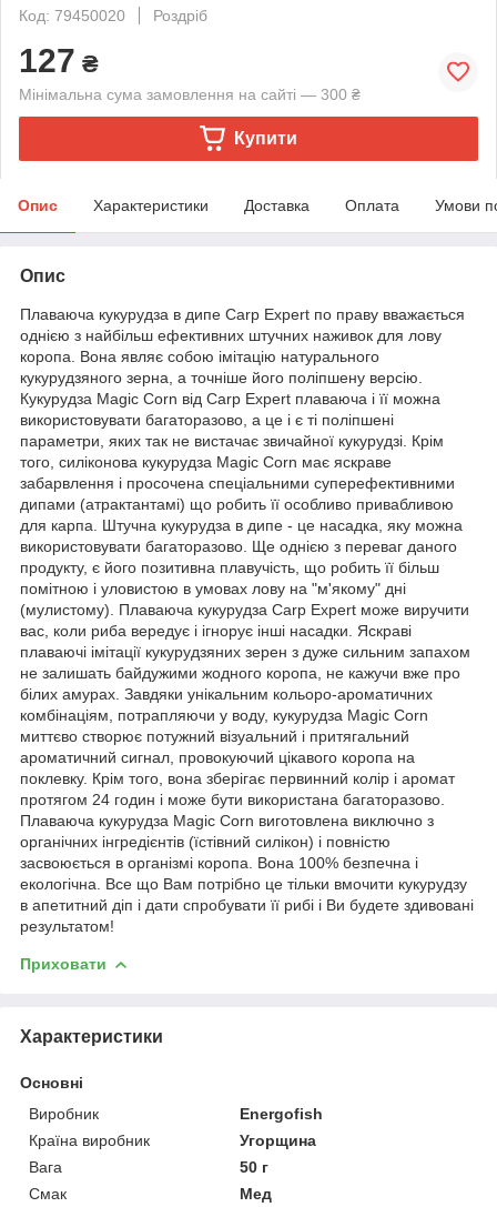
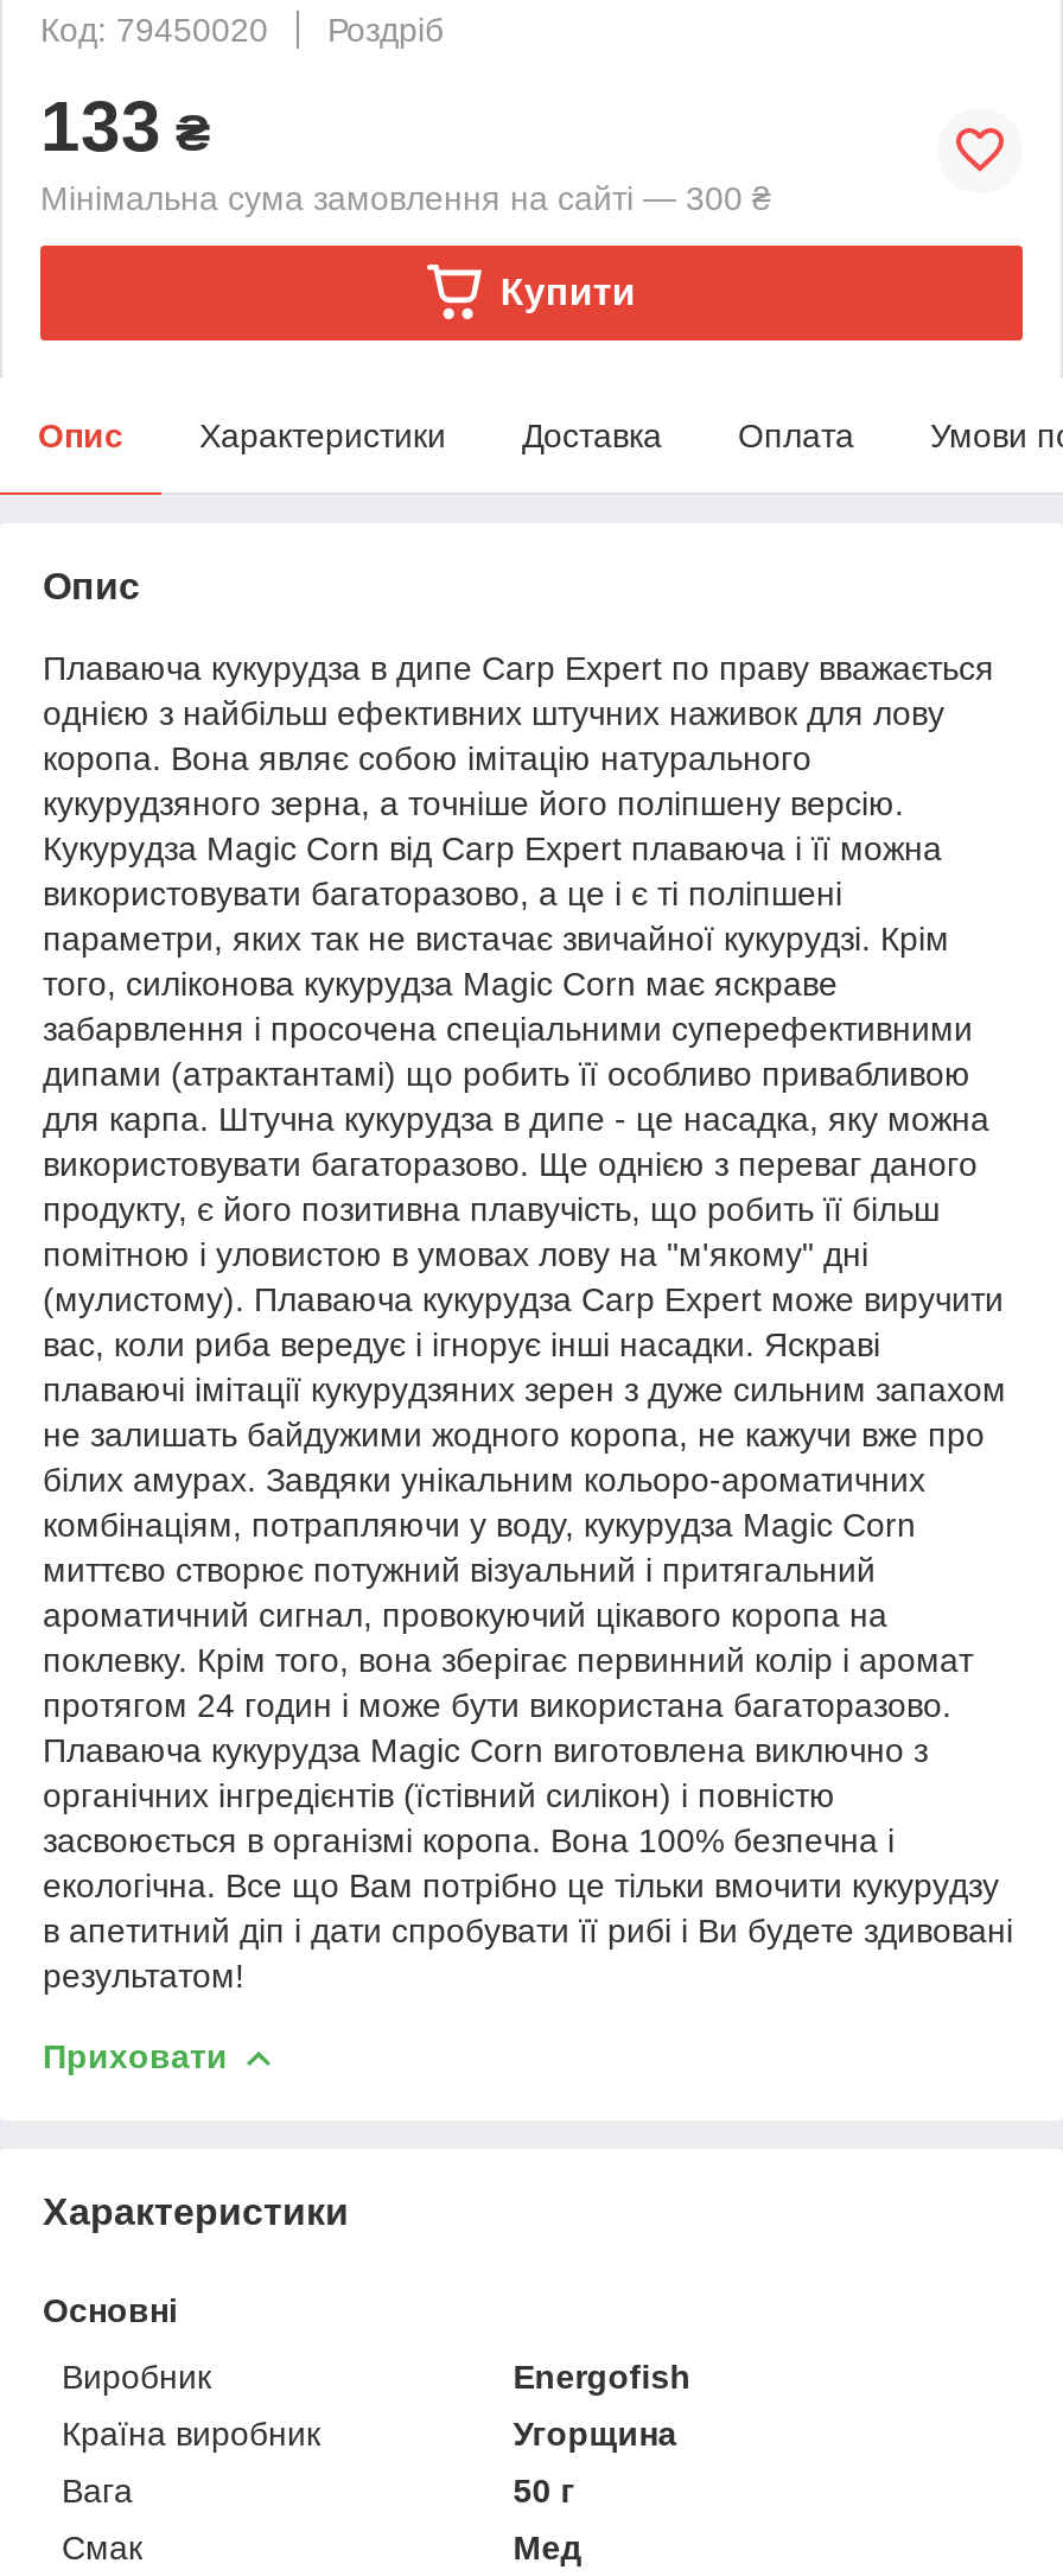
[19,42,99,79] 127 ₴ -> [40,86,211,164] 133 ₴

